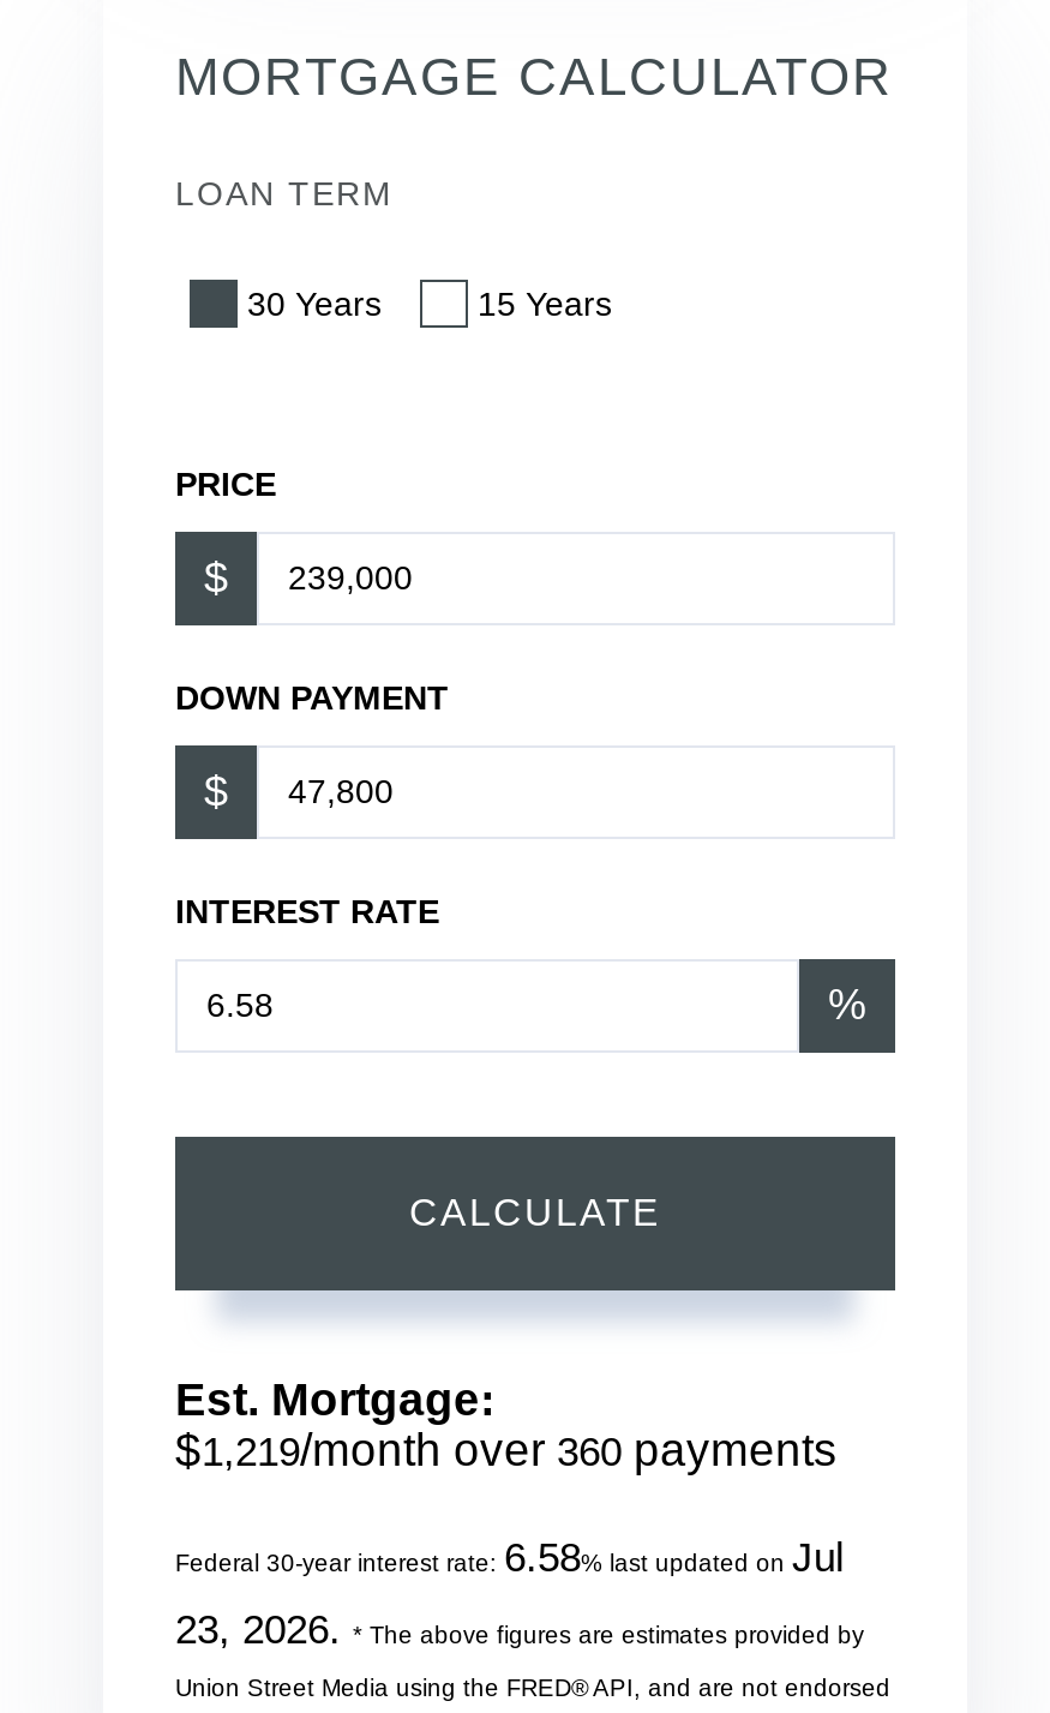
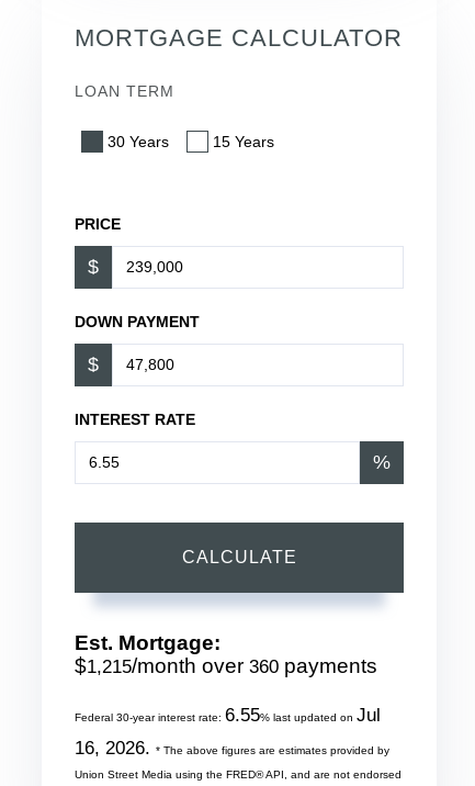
[175,1424,838,1474] $1,219/month over 360 payments -> [75,654,377,677] $1,215/month over 360 payments
[175,1534,845,1580] Federal 30-year interest rate: 6.58% last updated on Jul -> [75,704,381,725] Federal 30-year interest rate: 6.55% last updated on Jul
[175,1606,864,1652] 23, 2026. * The above figures are estimates provided by -> [75,737,389,758] 16, 2026. * The above figures are estimates provided by

